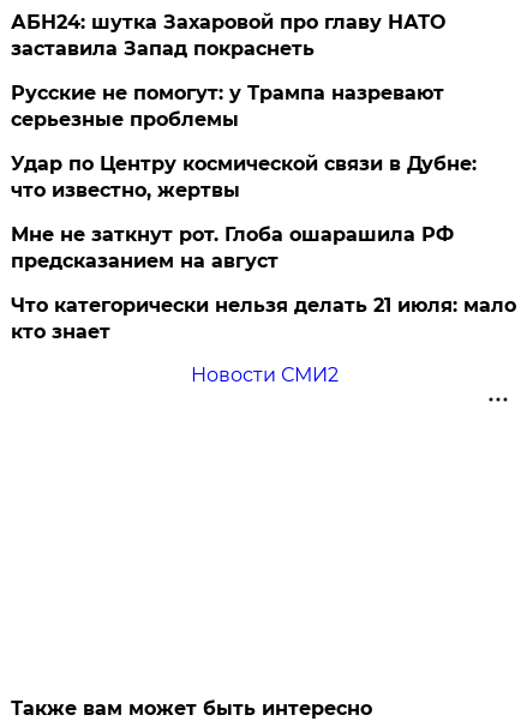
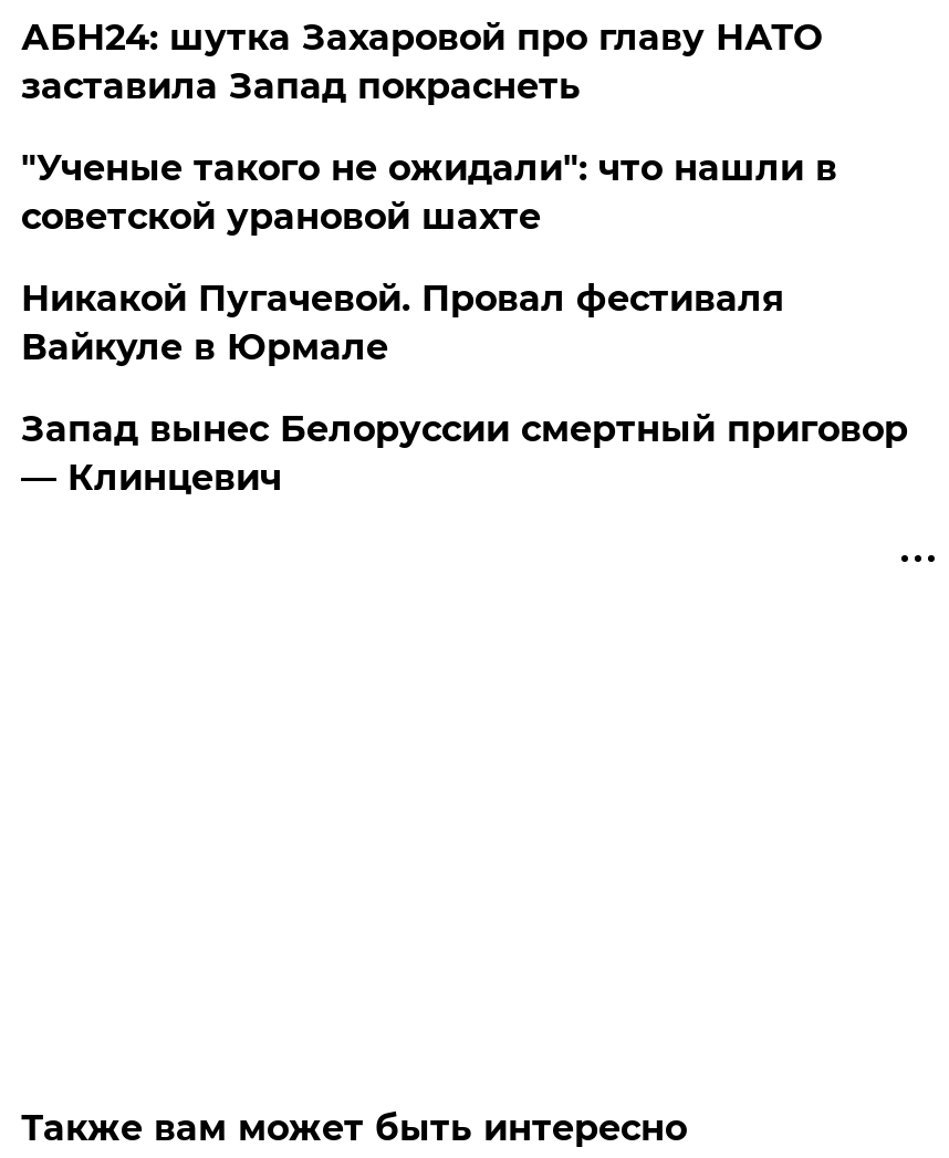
[11,81,517,386] Русские не помогут: у Трампа назревают | серьезные проблемы | Удар по Центру космической связи в Дубне: | что известно, жертвы | Мне не заткнут рот. Глоба ошарашила РФ | предсказанием на август | Что категорически нельзя делать 21 июля: мало | кто знает | Новости СМИ2 -> [21,147,908,499] "Ученые такого не ожидали": что нашли в | советской урановой шахте | Никакой Пугачевой. Провал фестиваля | Вайкуле в Юрмале | Запад вынес Белоруссии смертный приговор | — Клинцевич

